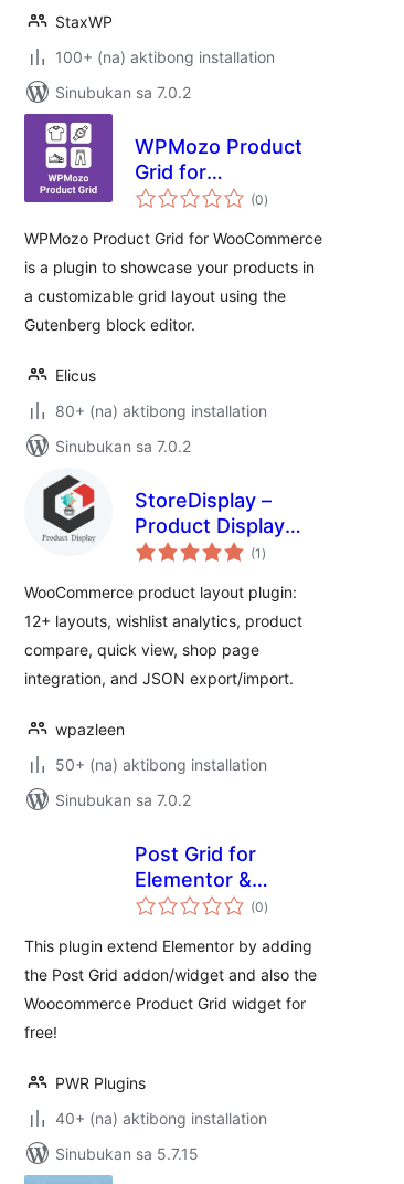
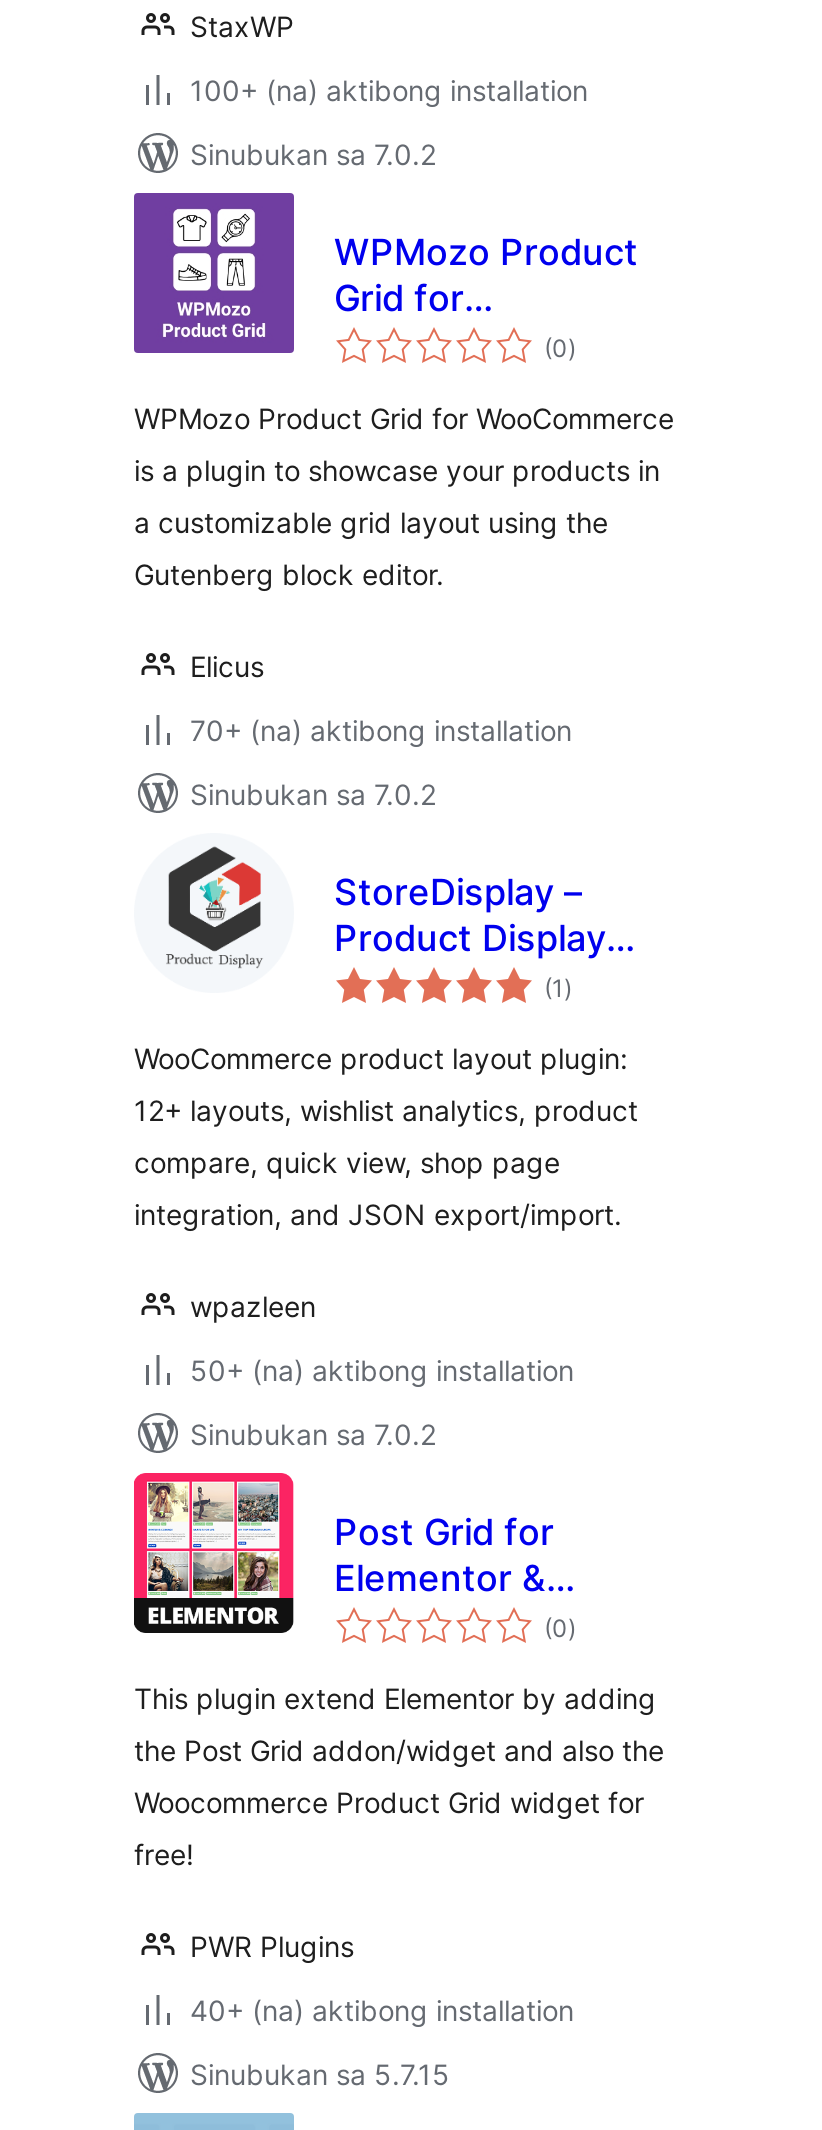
[55,401,267,420] 80+ (na) aktibong installation -> [190,713,572,747] 70+ (na) aktibong installation
none -> [132,1471,296,1635] [image]

